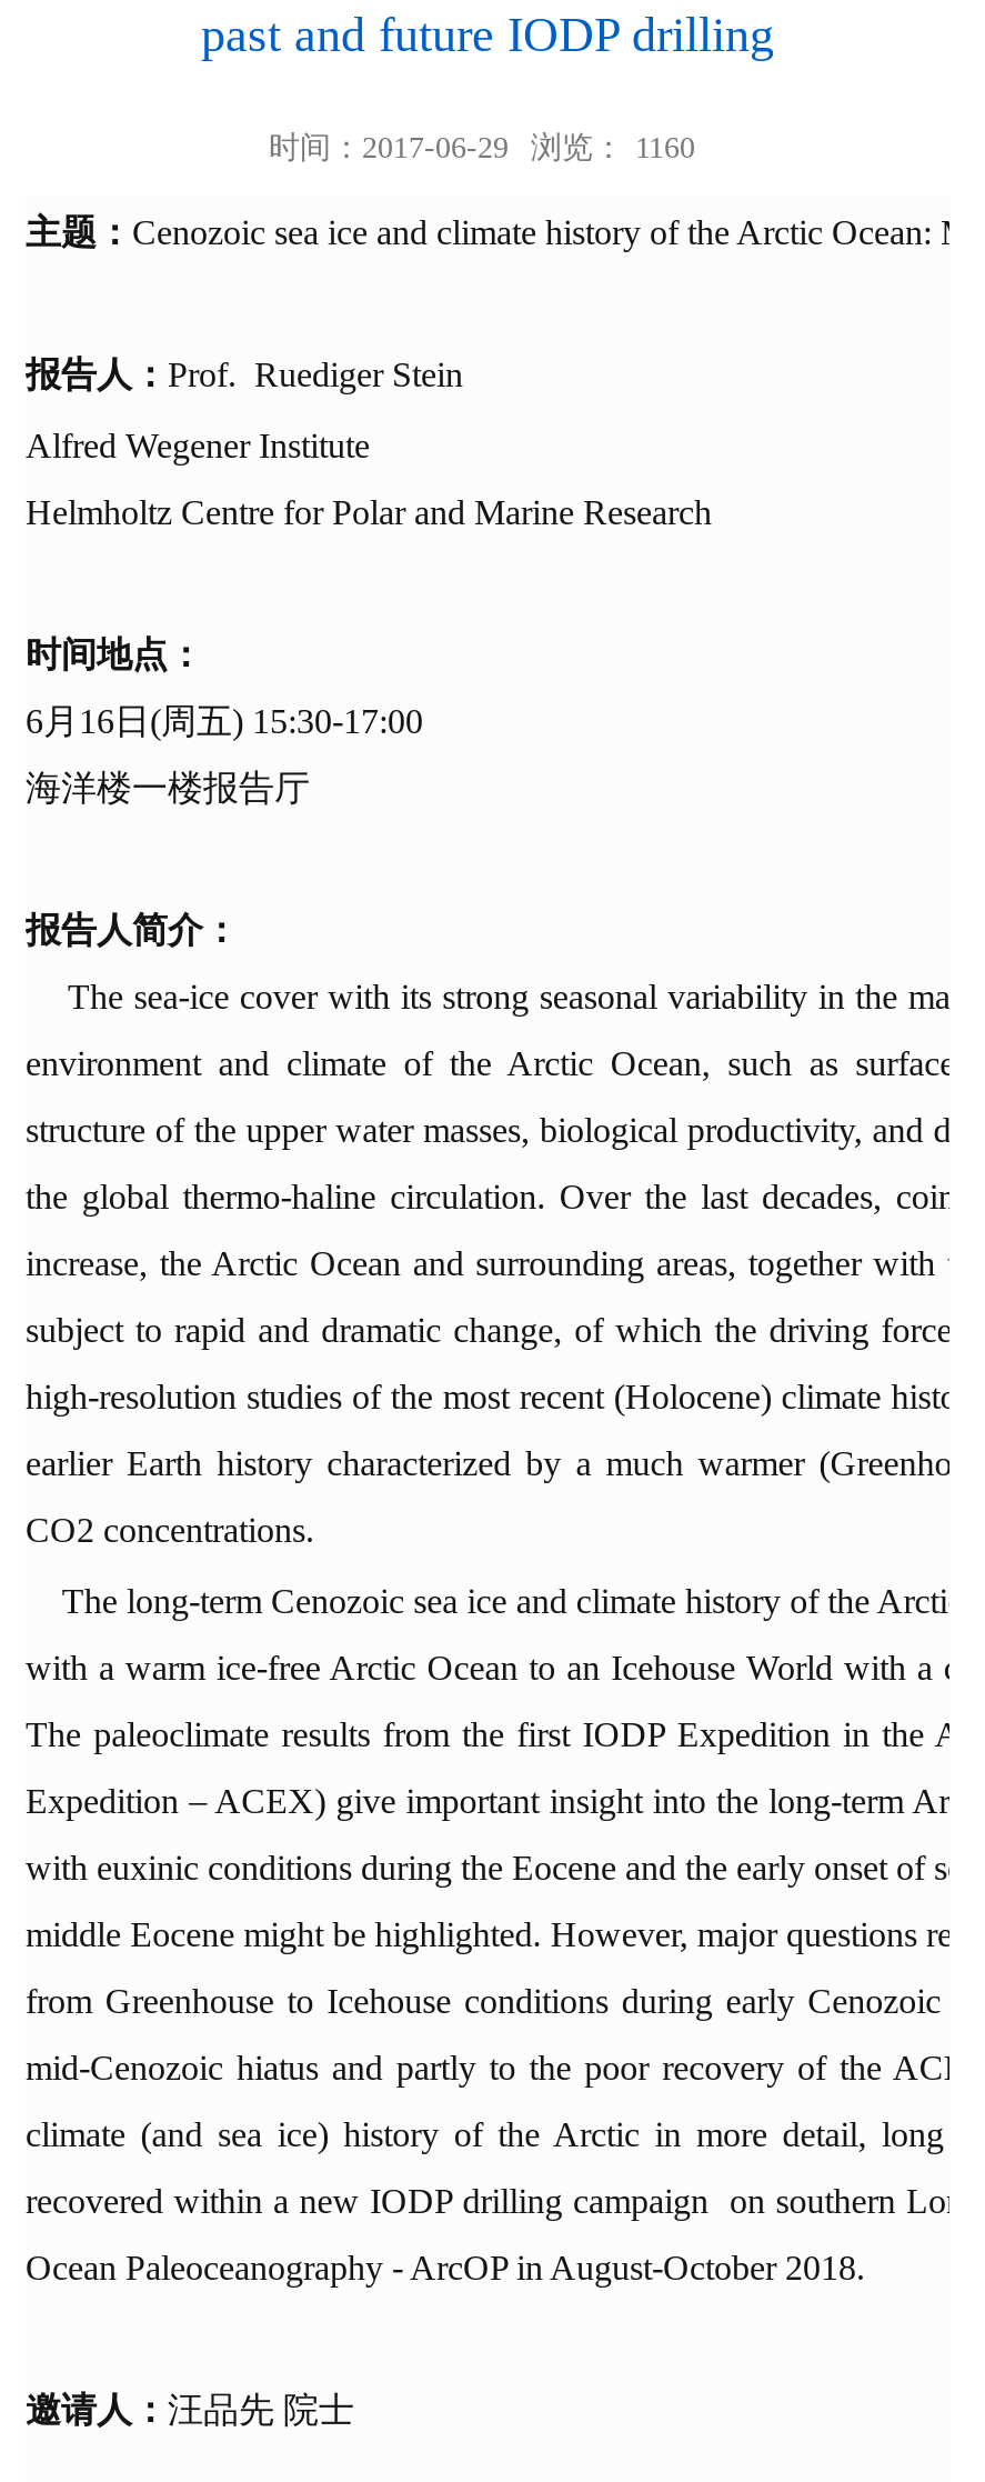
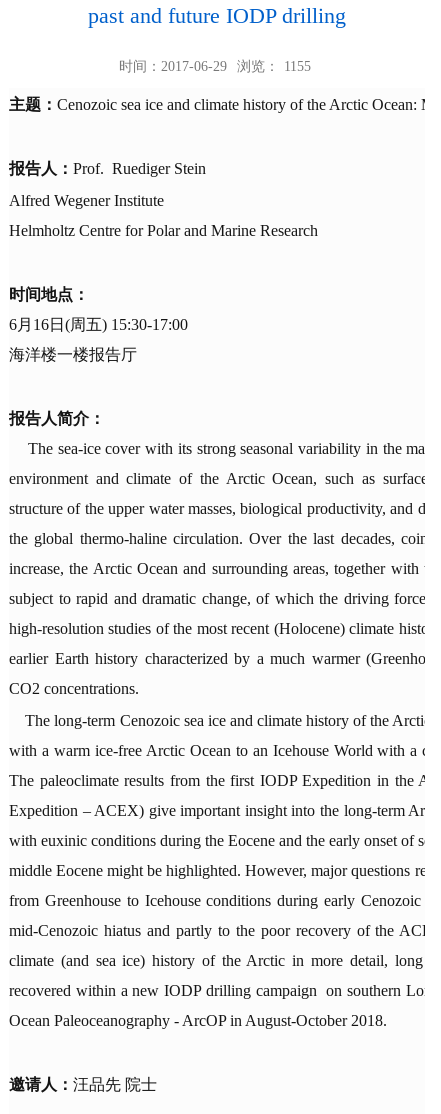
[269,131,695,164] 时间：2017-06-29 浏览： 1160 -> [118,59,310,74] 时间：2017-06-29 浏览： 1155

